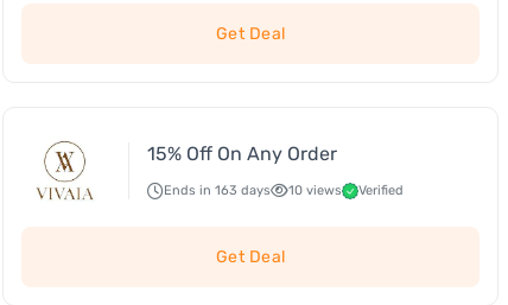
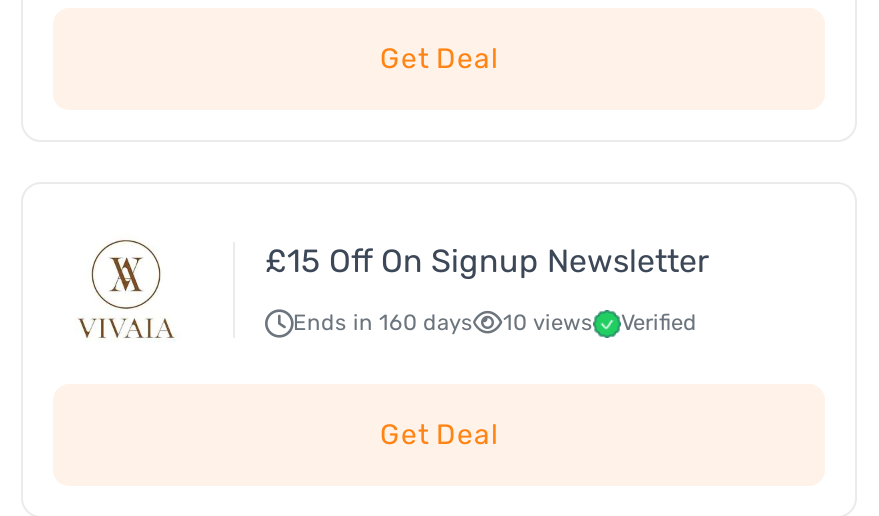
[147,142,337,164] 15% Off On Any Order -> [265,241,709,279] £15 Off On Signup Newsletter
[164,183,404,198] Ends in 163 days 10 views Verified -> [293,310,697,336] Ends in 160 days 10 views Verified

